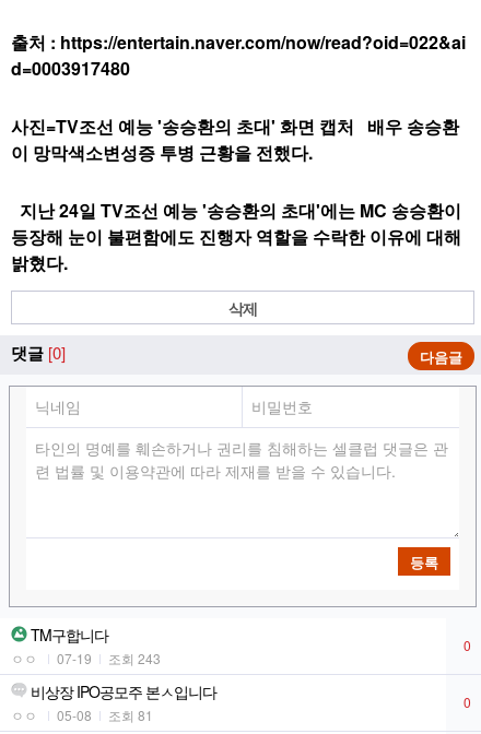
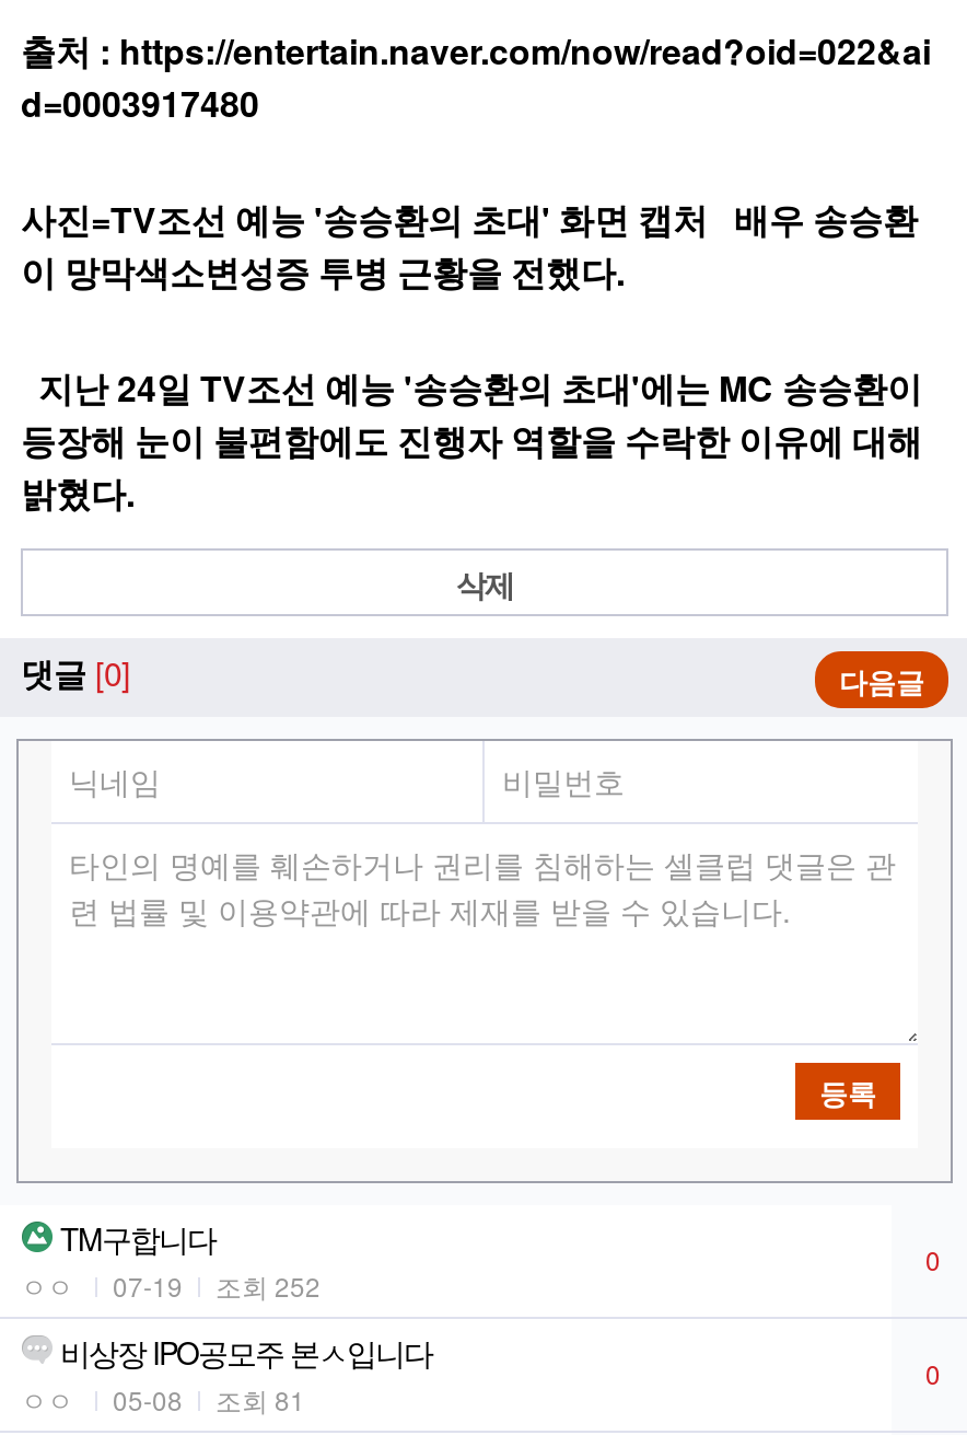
[108,649,161,668] 조회 243 -> [215,1267,321,1304] 조회 252

